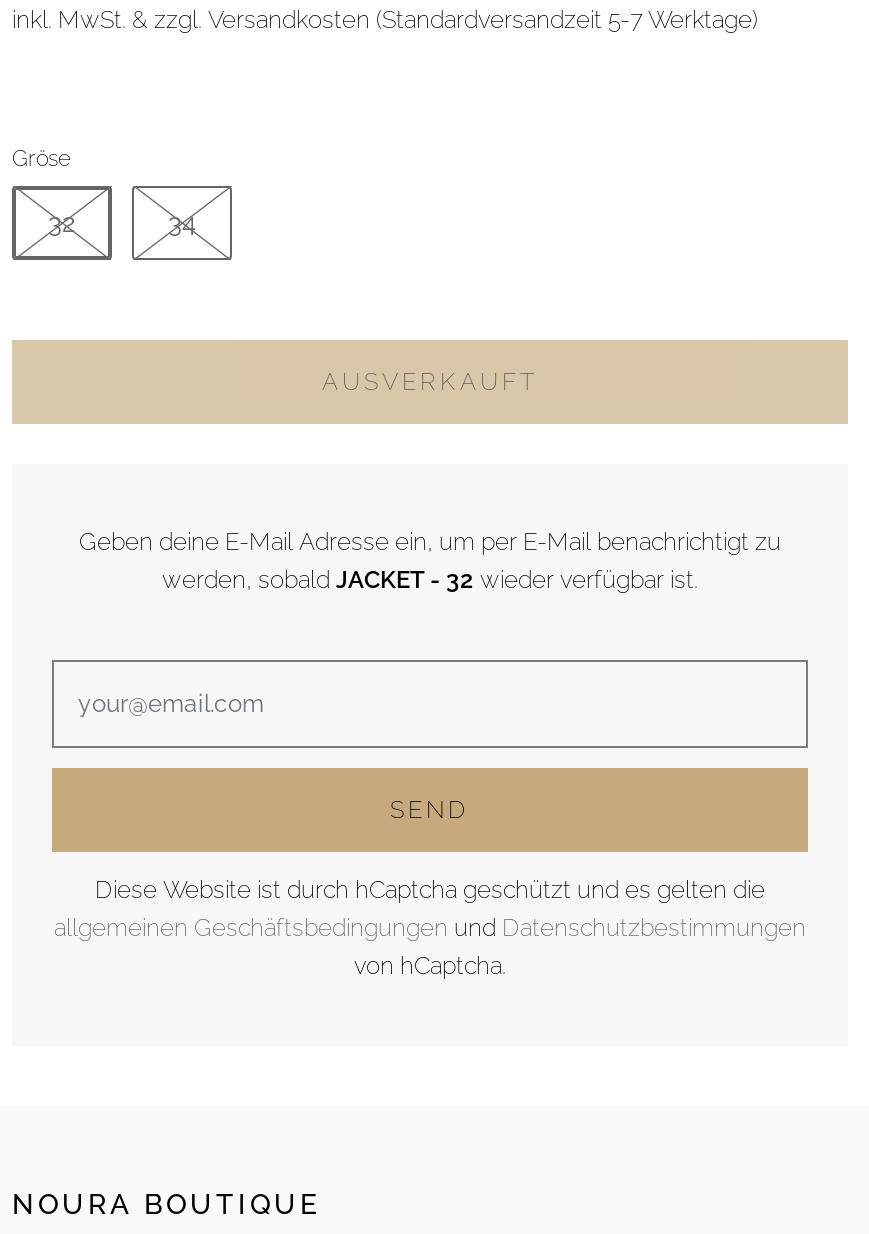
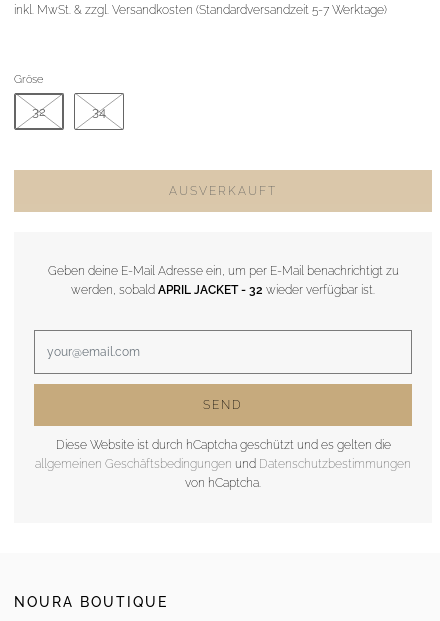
[162,566,698,594] werden, sobald JACKET - 32 wieder verfügbar ist. -> [71,283,375,297] werden, sobald APRIL JACKET - 32 wieder verfügbar ist.

